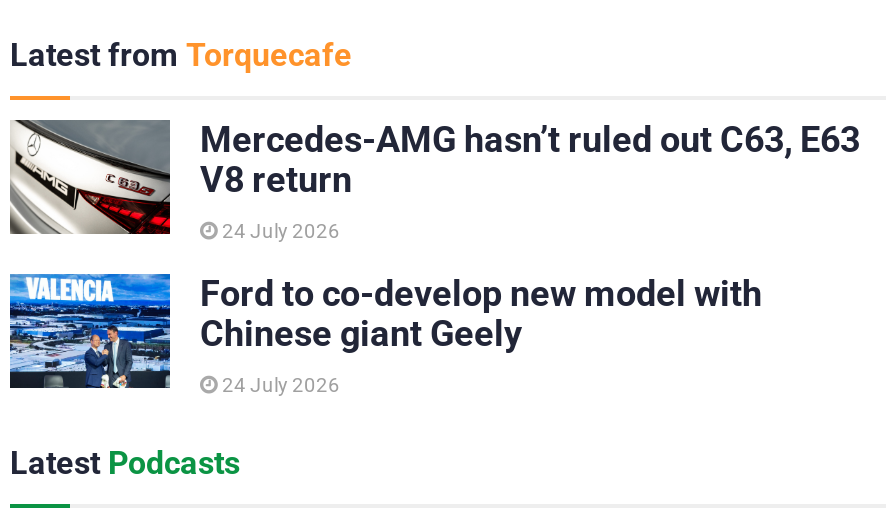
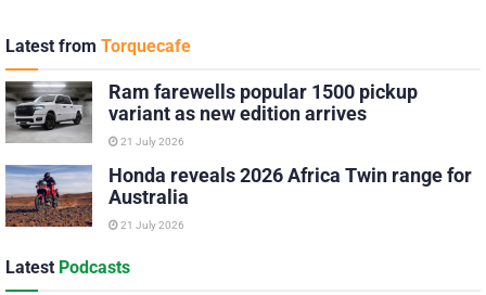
[10,118,860,236] [image] | Mercedes-AMG hasn’t ruled out C63, E63 | V8 return -> [4,80,418,143] [image] | Ram farewells popular 1500 pickup | variant as new edition arrives
[218,220,340,242] 24 July 2026 -> [118,135,184,147] 21 July 2026
[8,272,762,390] [image] | Ford to co-develop new model with | Chinese giant Geely -> [4,164,472,228] [image] | Honda reveals 2026 Africa Twin range for | Australia
[218,374,340,396] 24 July 2026 -> [118,219,184,231] 21 July 2026

